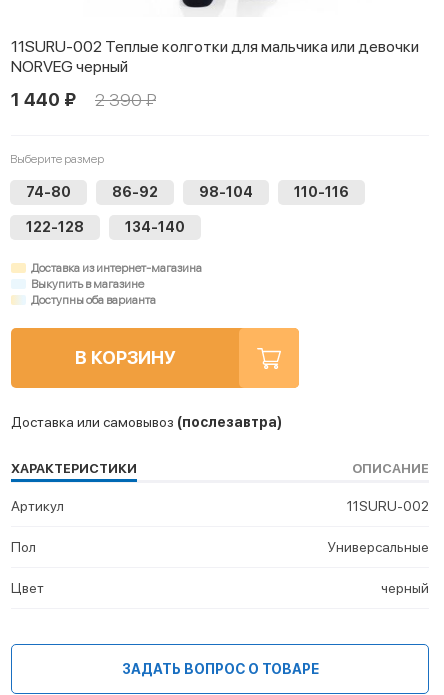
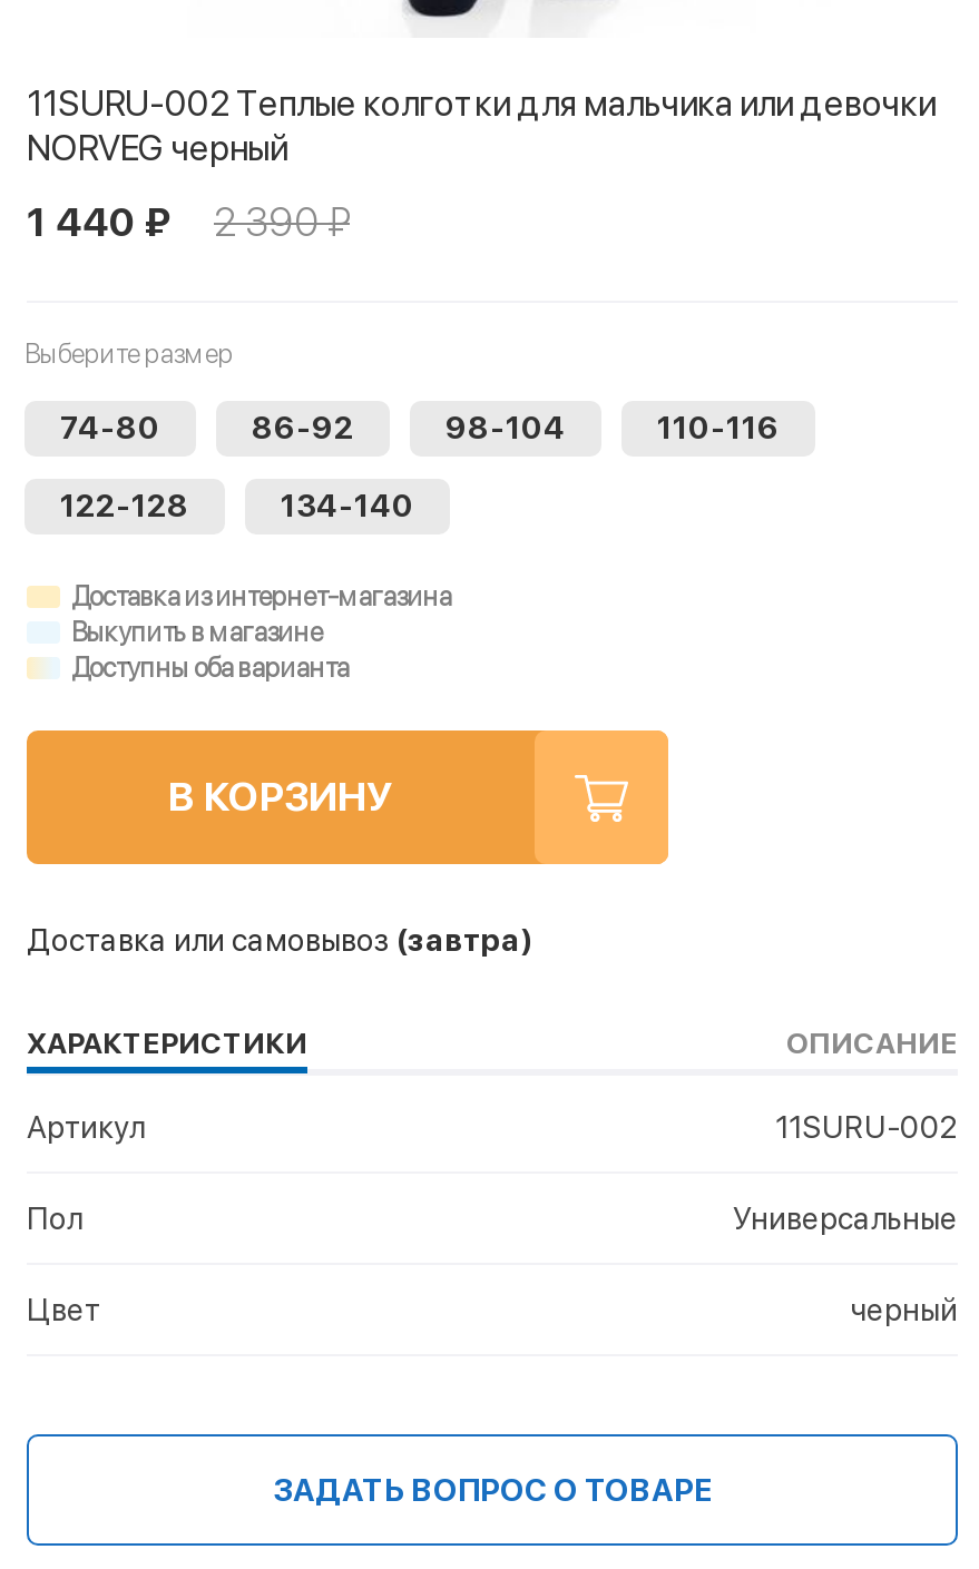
[11,414,282,430] Доставка или самовывоз (послезавтра) -> [27,922,532,958] Доставка или самовывоз (завтра)

